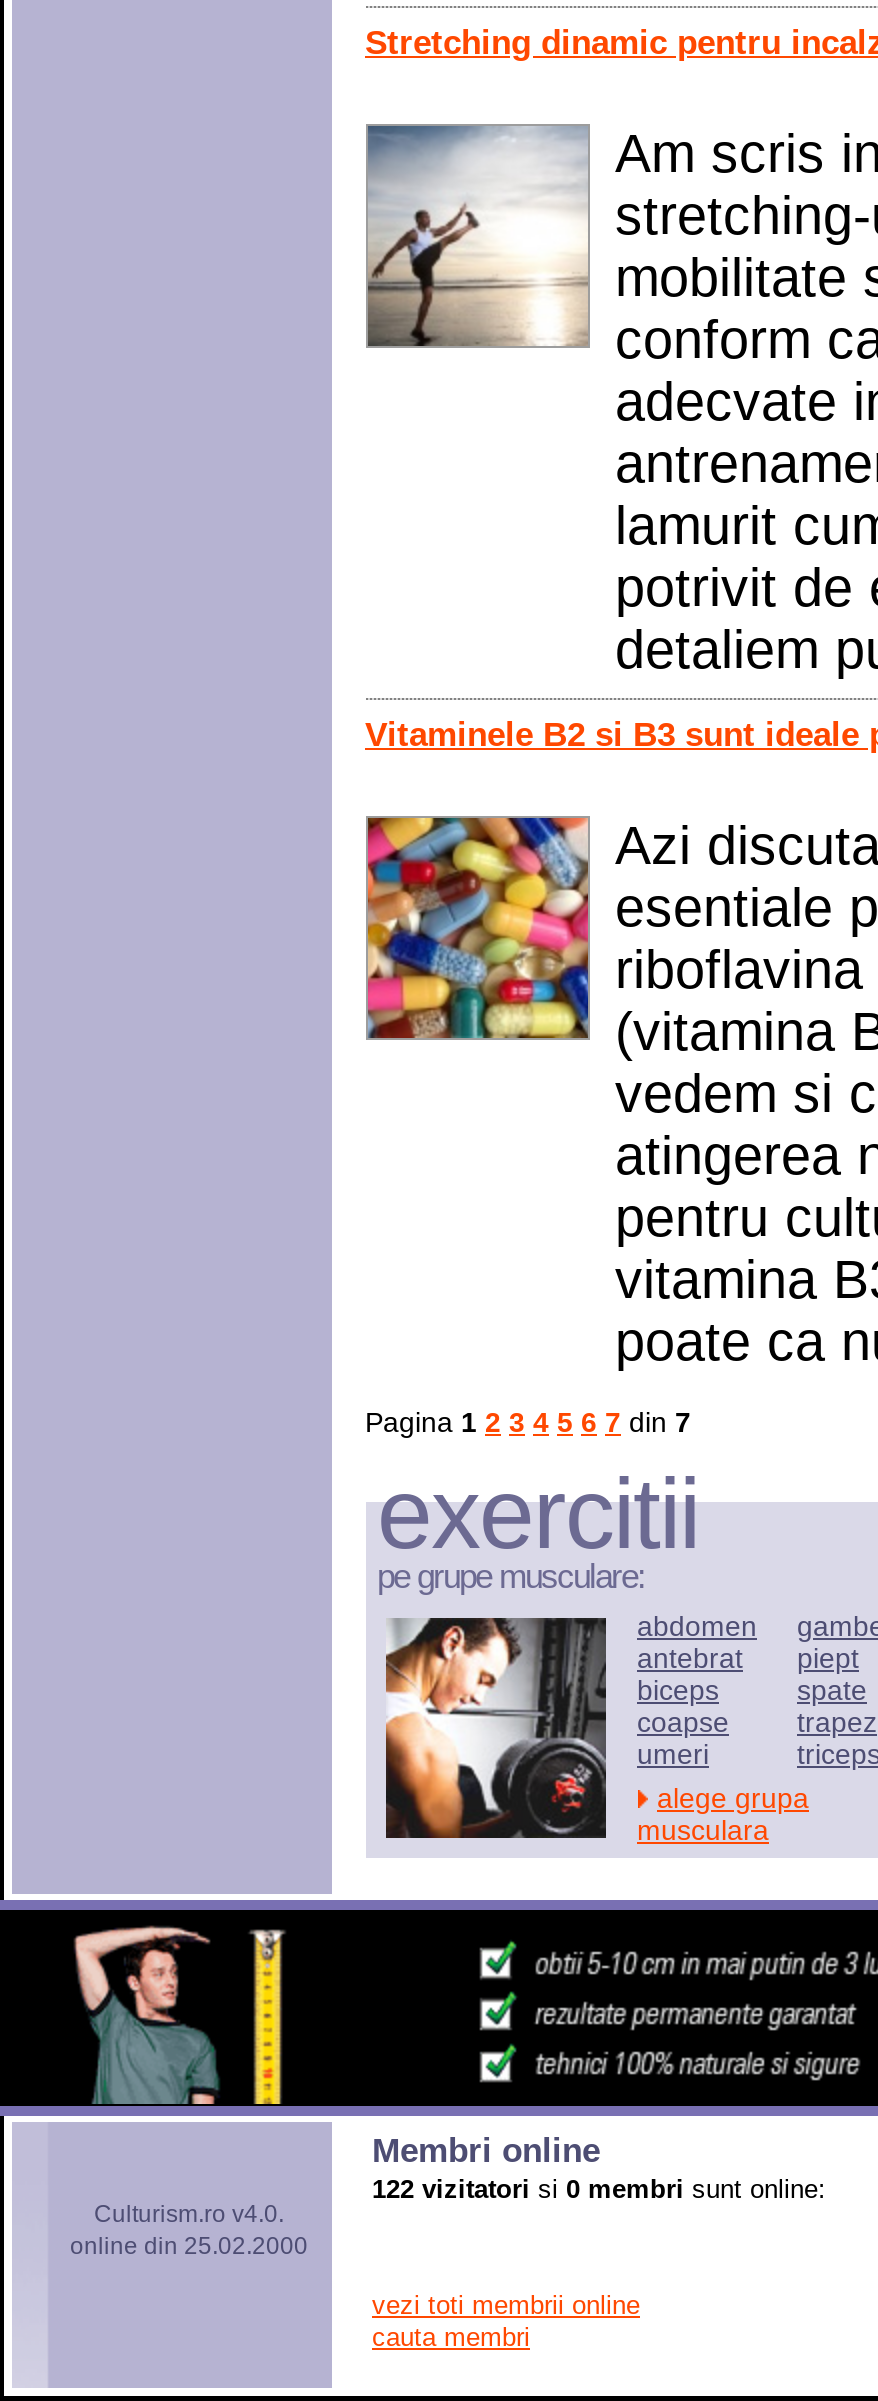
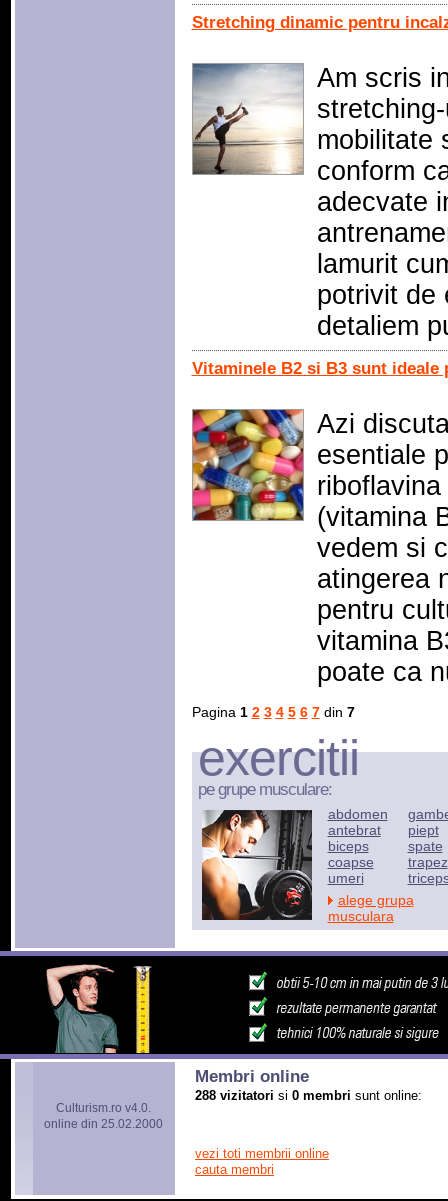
[372,2174,826,2204] 122 vizitatori si 0 membri sunt online: -> [195,1088,422,1103] 288 vizitatori si 0 membri sunt online:

